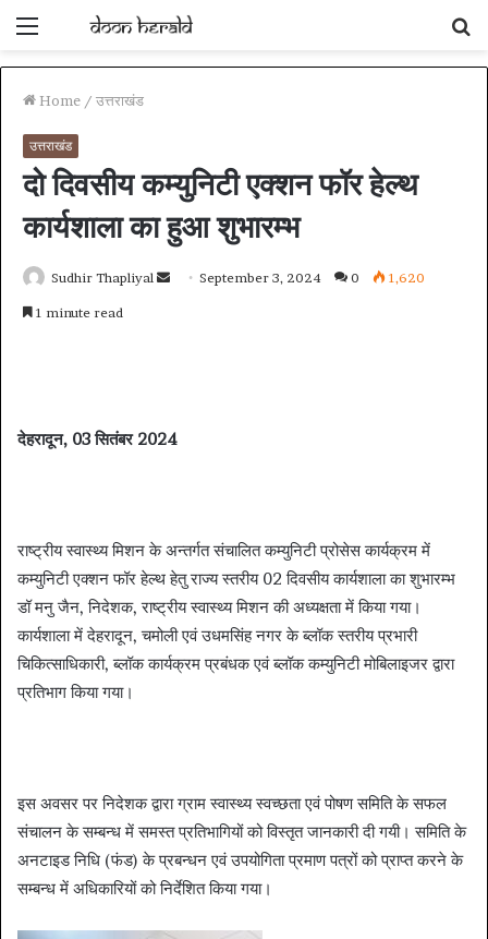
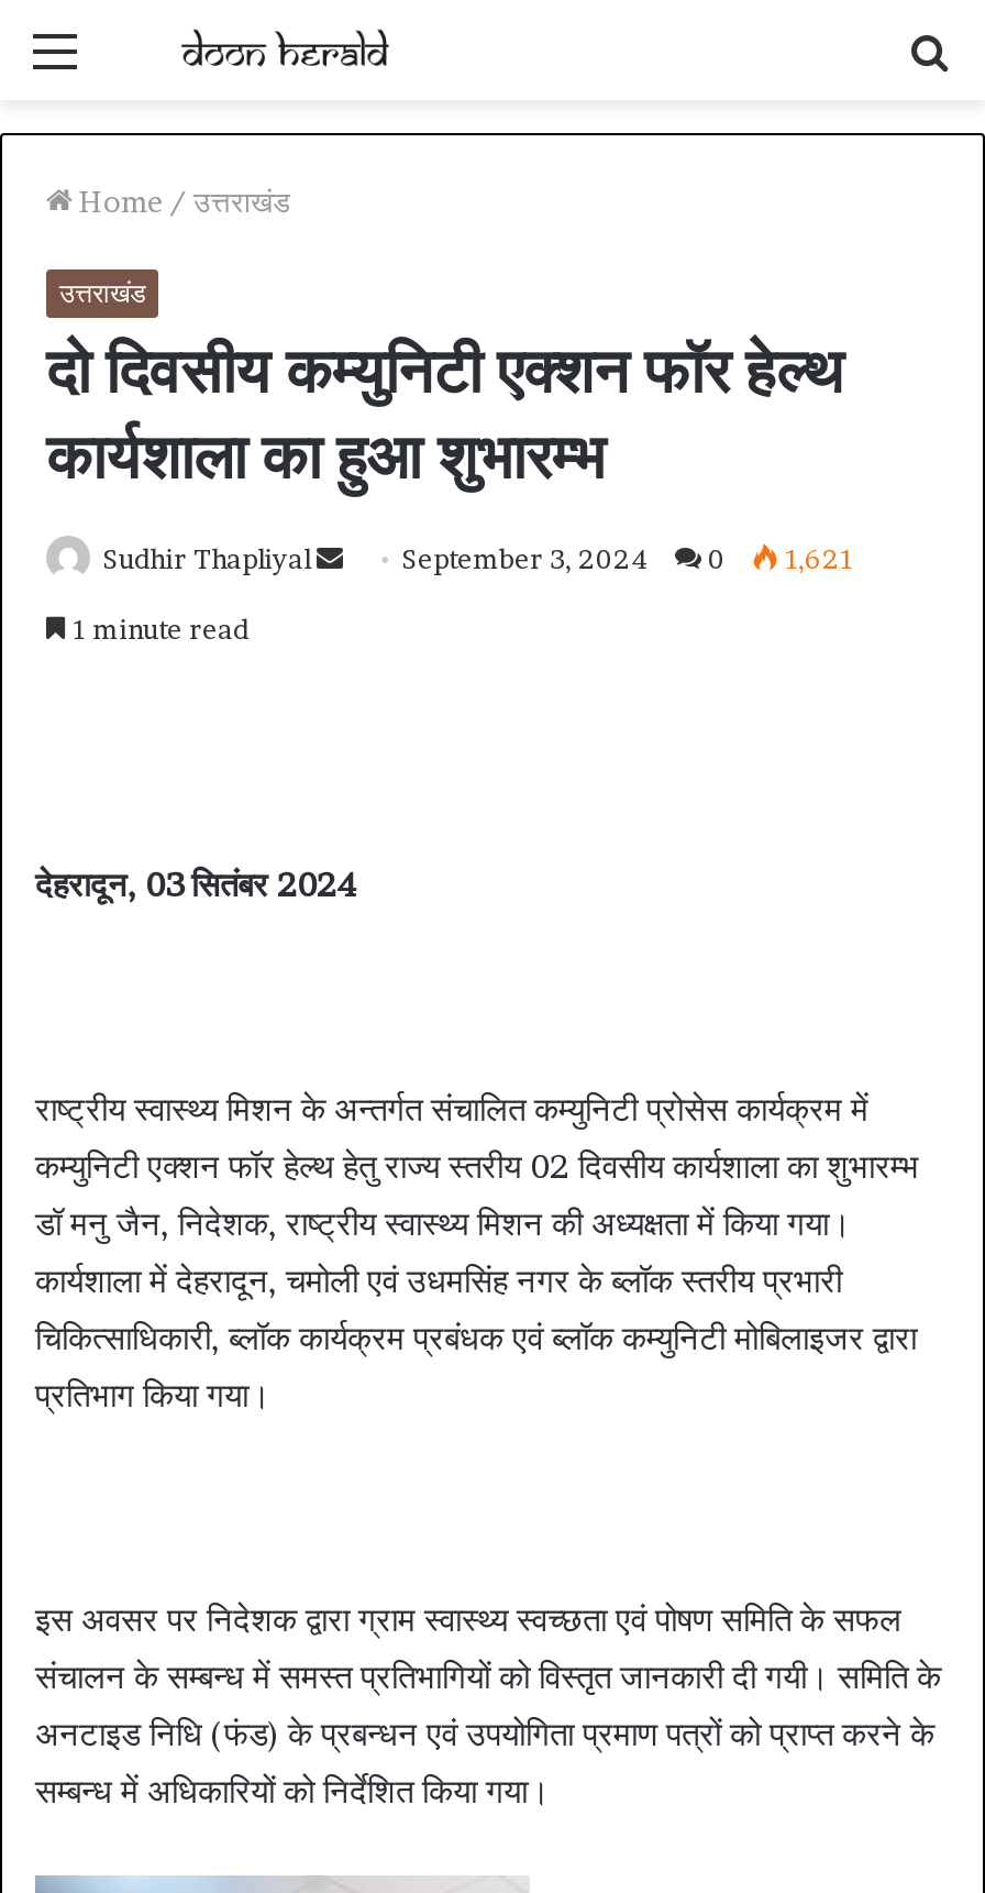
[386,270,425,286] 1,620 -> [778,543,853,576] 1,621

